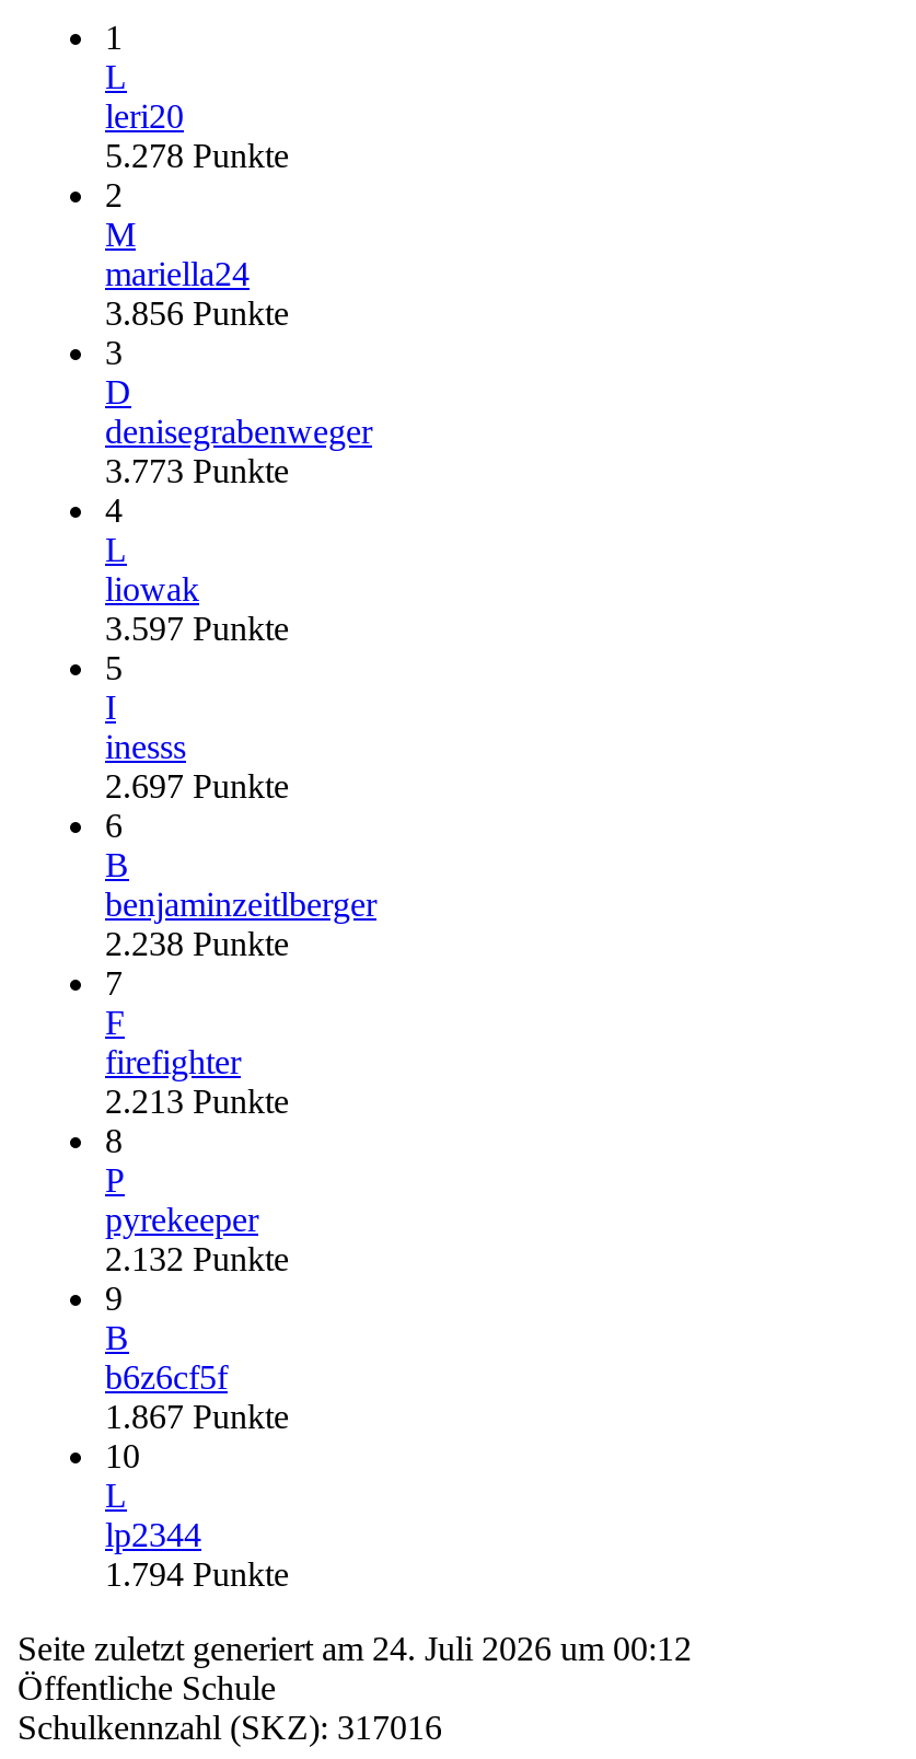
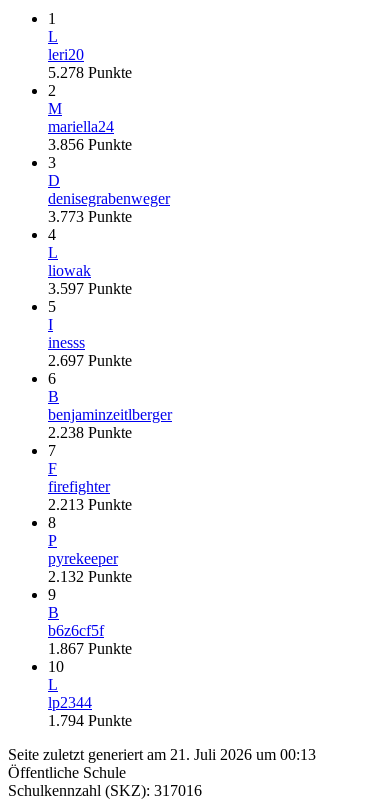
[18,1630,692,1667] Seite zuletzt generiert am 24. Juli 2026 um 00:12 -> [8,746,316,763] Seite zuletzt generiert am 21. Juli 2026 um 00:13

